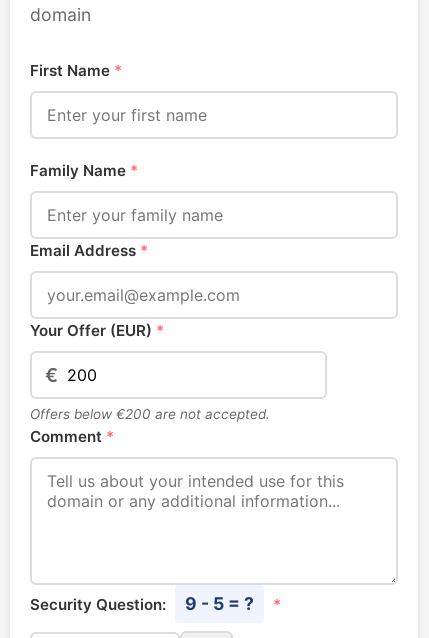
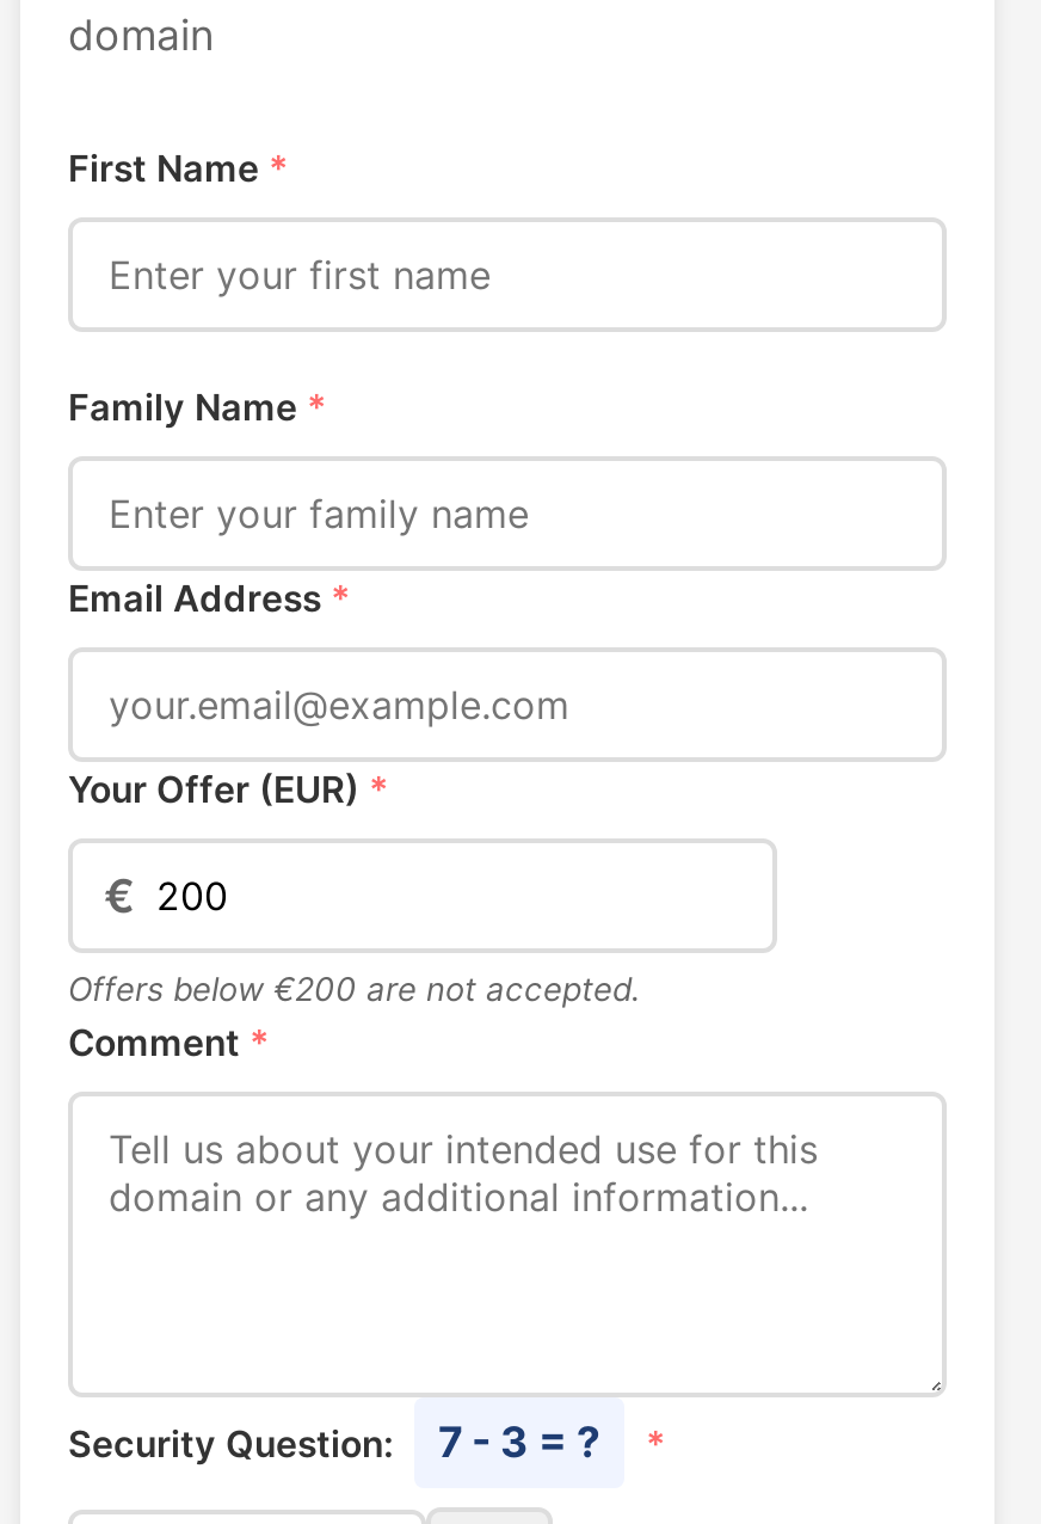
[185,593,254,614] 9 - 5 = ? -> [438,1417,600,1467] 7 - 3 = ?

